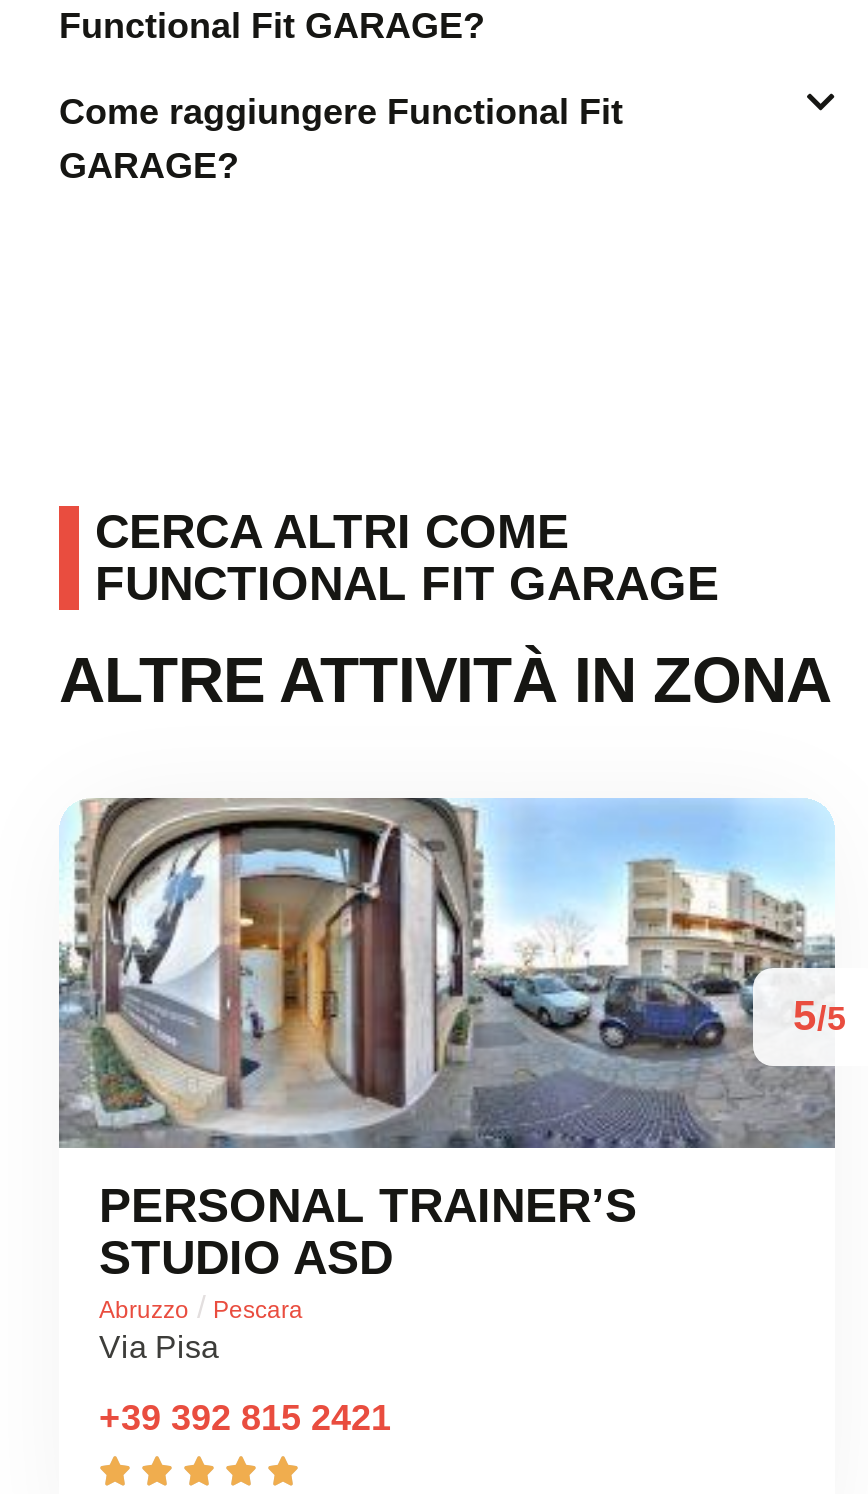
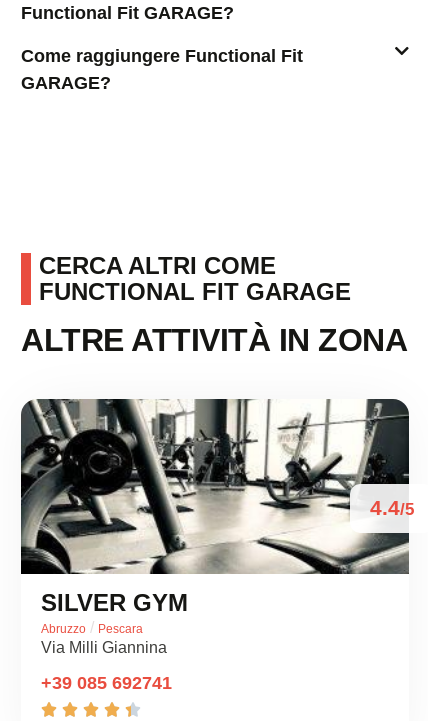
[57,796,845,1150] [image] | 5/5 -> [20,398,414,574] [image] | 4.4/5
[99,1179,637,1285] PERSONAL TRAINER’S | STUDIO ASD -> [41,589,188,616] SILVER GYM
[99,1331,219,1365] Via Pisa -> [41,639,167,656] Via Milli Giannina
[99,1399,391,1439] +39 392 815 2421 -> [41,673,172,693] +39 085 692741

